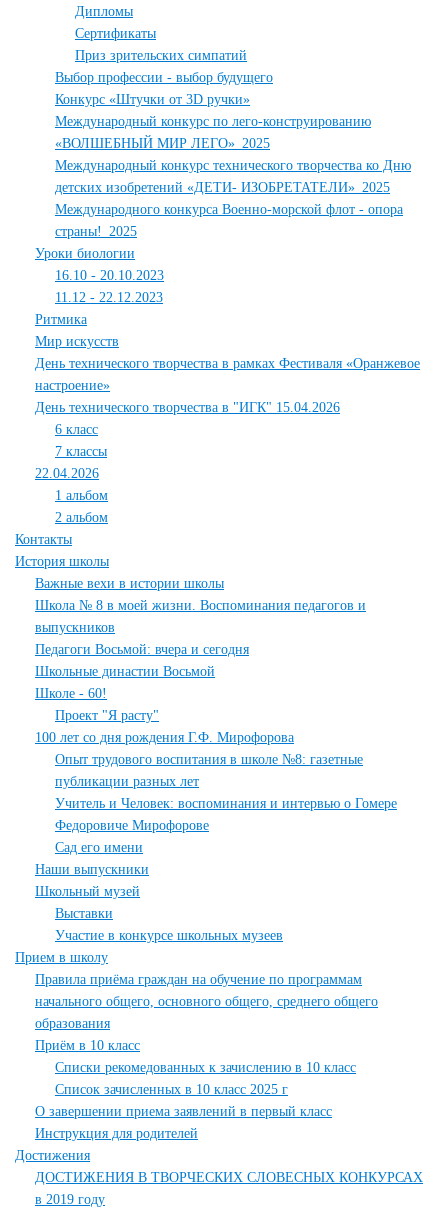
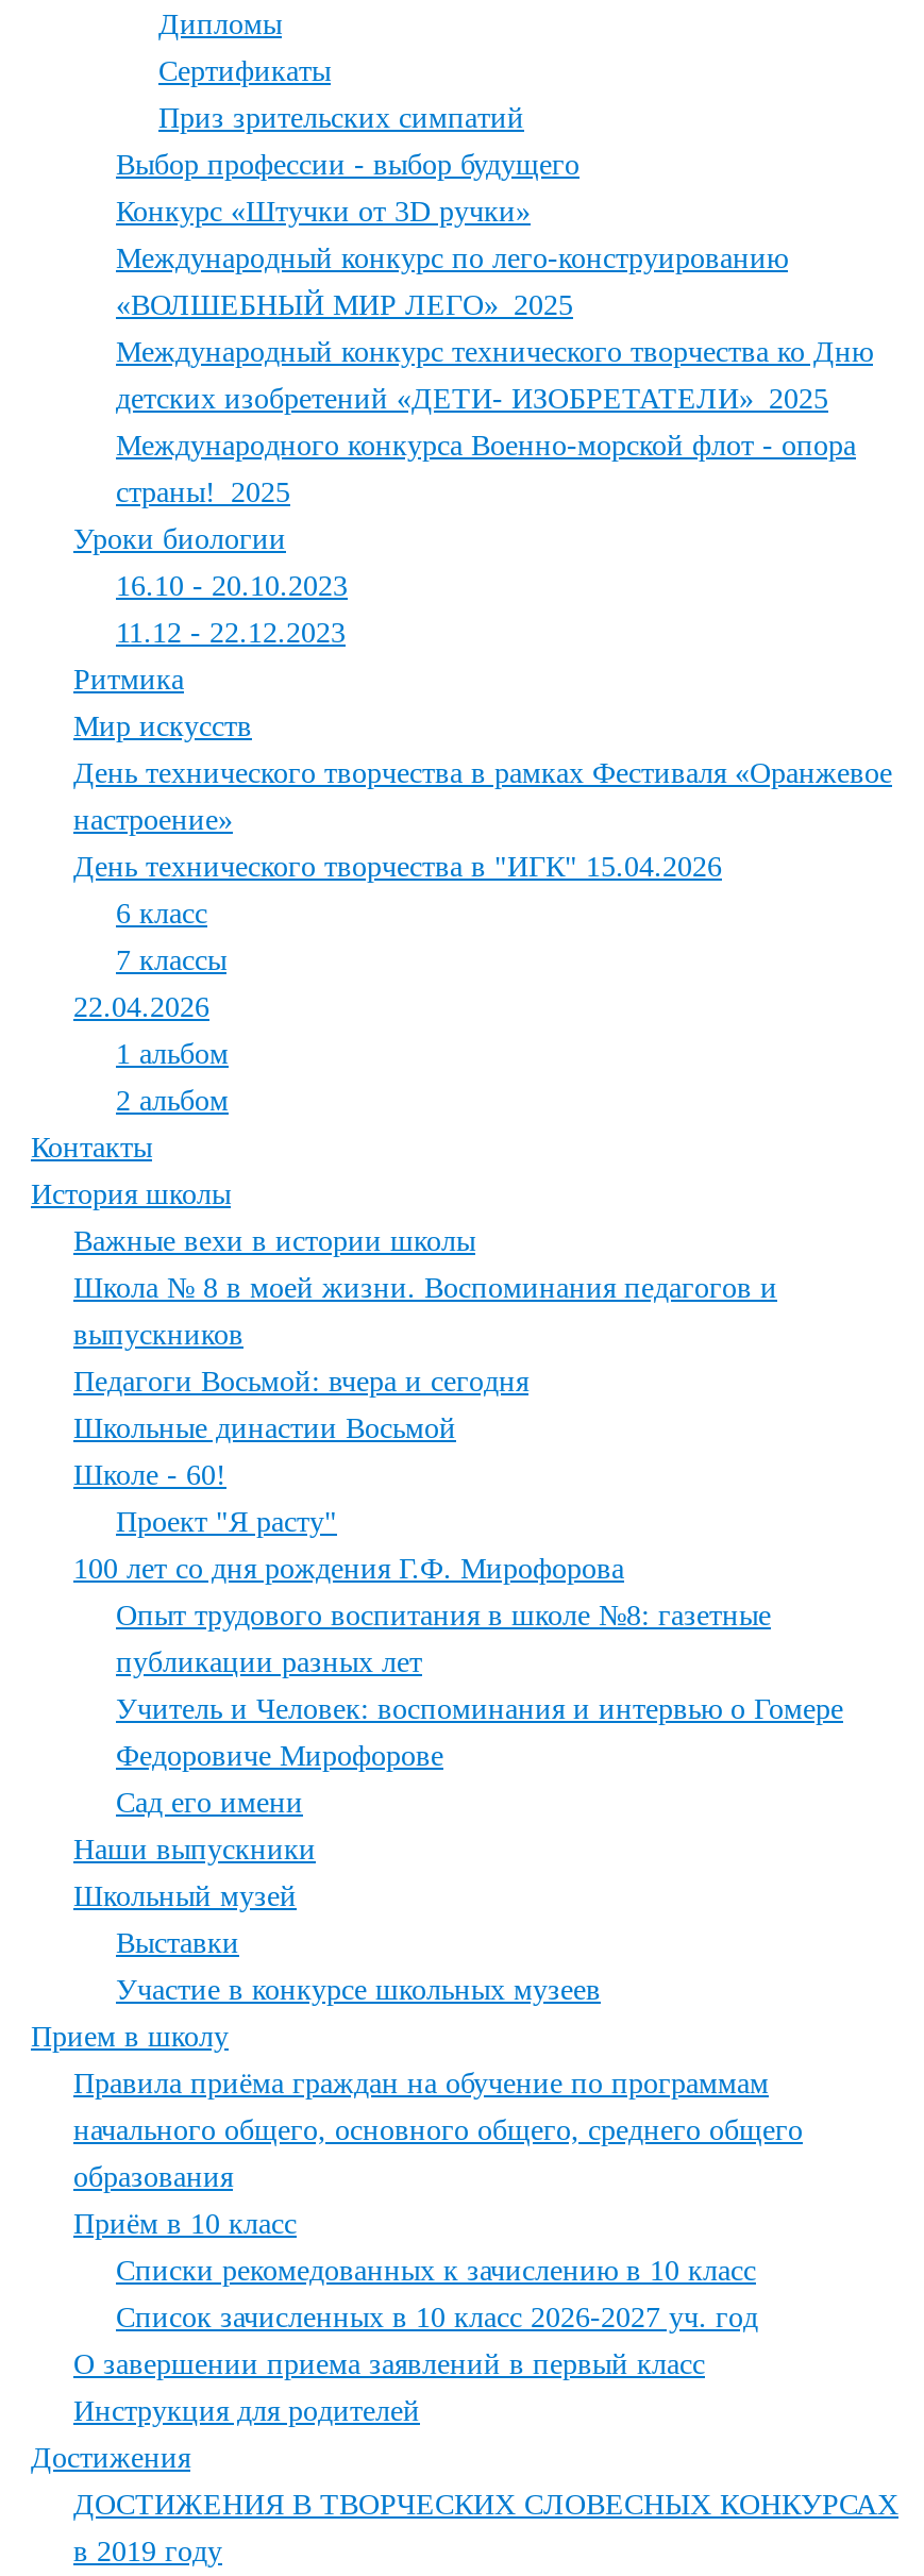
[55,1082,288,1097] Список зачисленных в 10 класс 2025 г -> [116,2302,758,2334] Список зачисленных в 10 класс 2026-2027 уч. год

